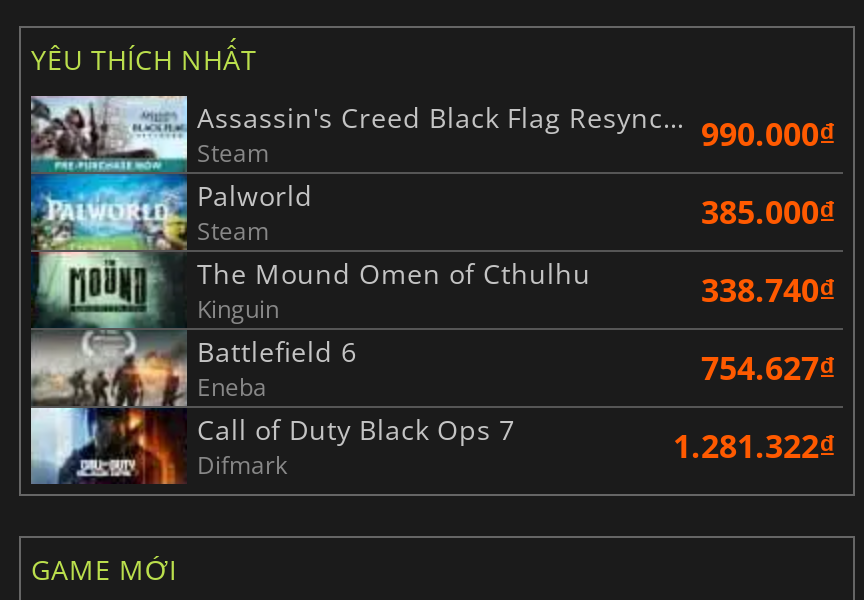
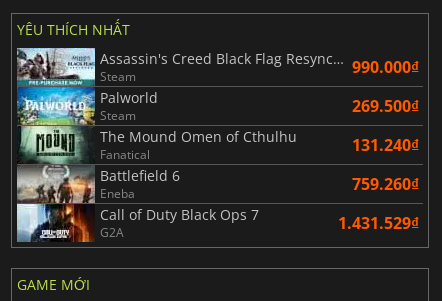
[701,190,835,234] 385.000₫ -> [352,95,419,117] 269.500₫
[197,268,835,326] Kinguin | 338.740₫ -> [100,134,419,163] Fanatical | 131.240₫
[701,346,835,390] 754.627₫ -> [352,173,419,195] 759.260₫
[197,424,835,482] Difmark | 1.281.322₫ -> [100,212,419,241] G2A | 1.431.529₫

